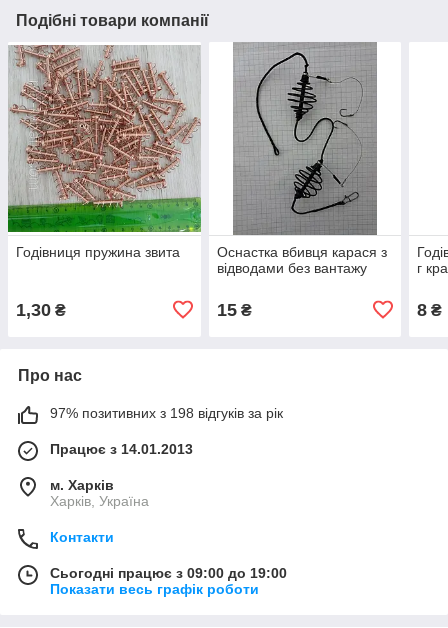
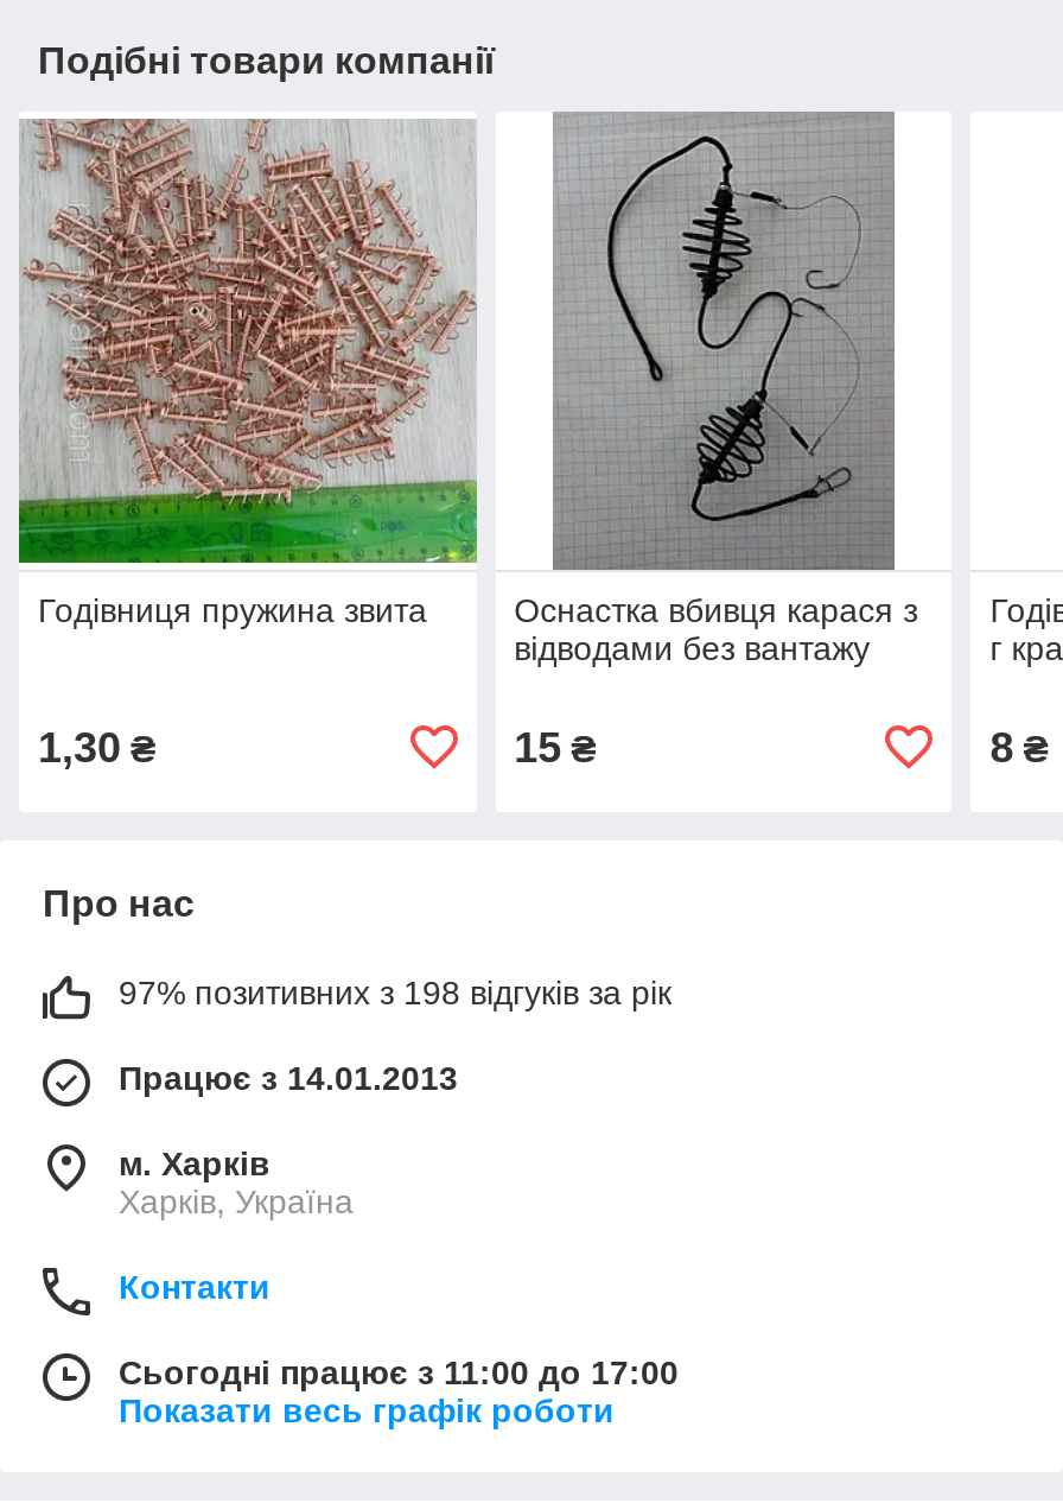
[50,565,287,581] Сьогодні працює з 09:00 до 19:00 -> [119,1353,679,1391] Сьогодні працює з 11:00 до 17:00

